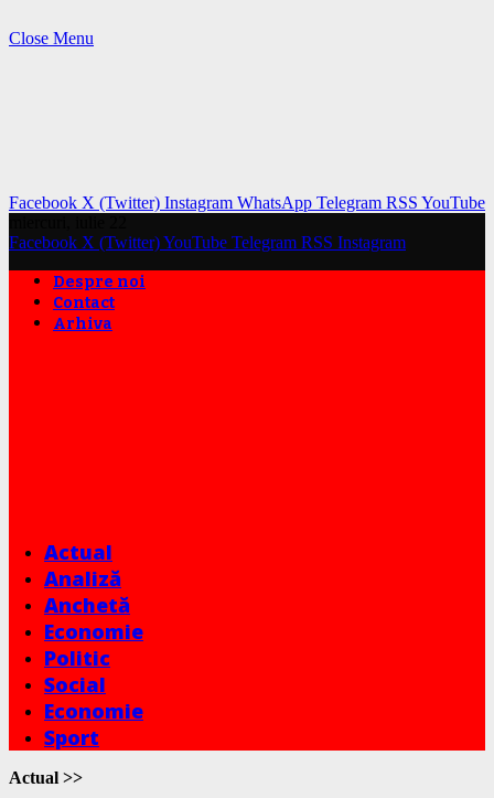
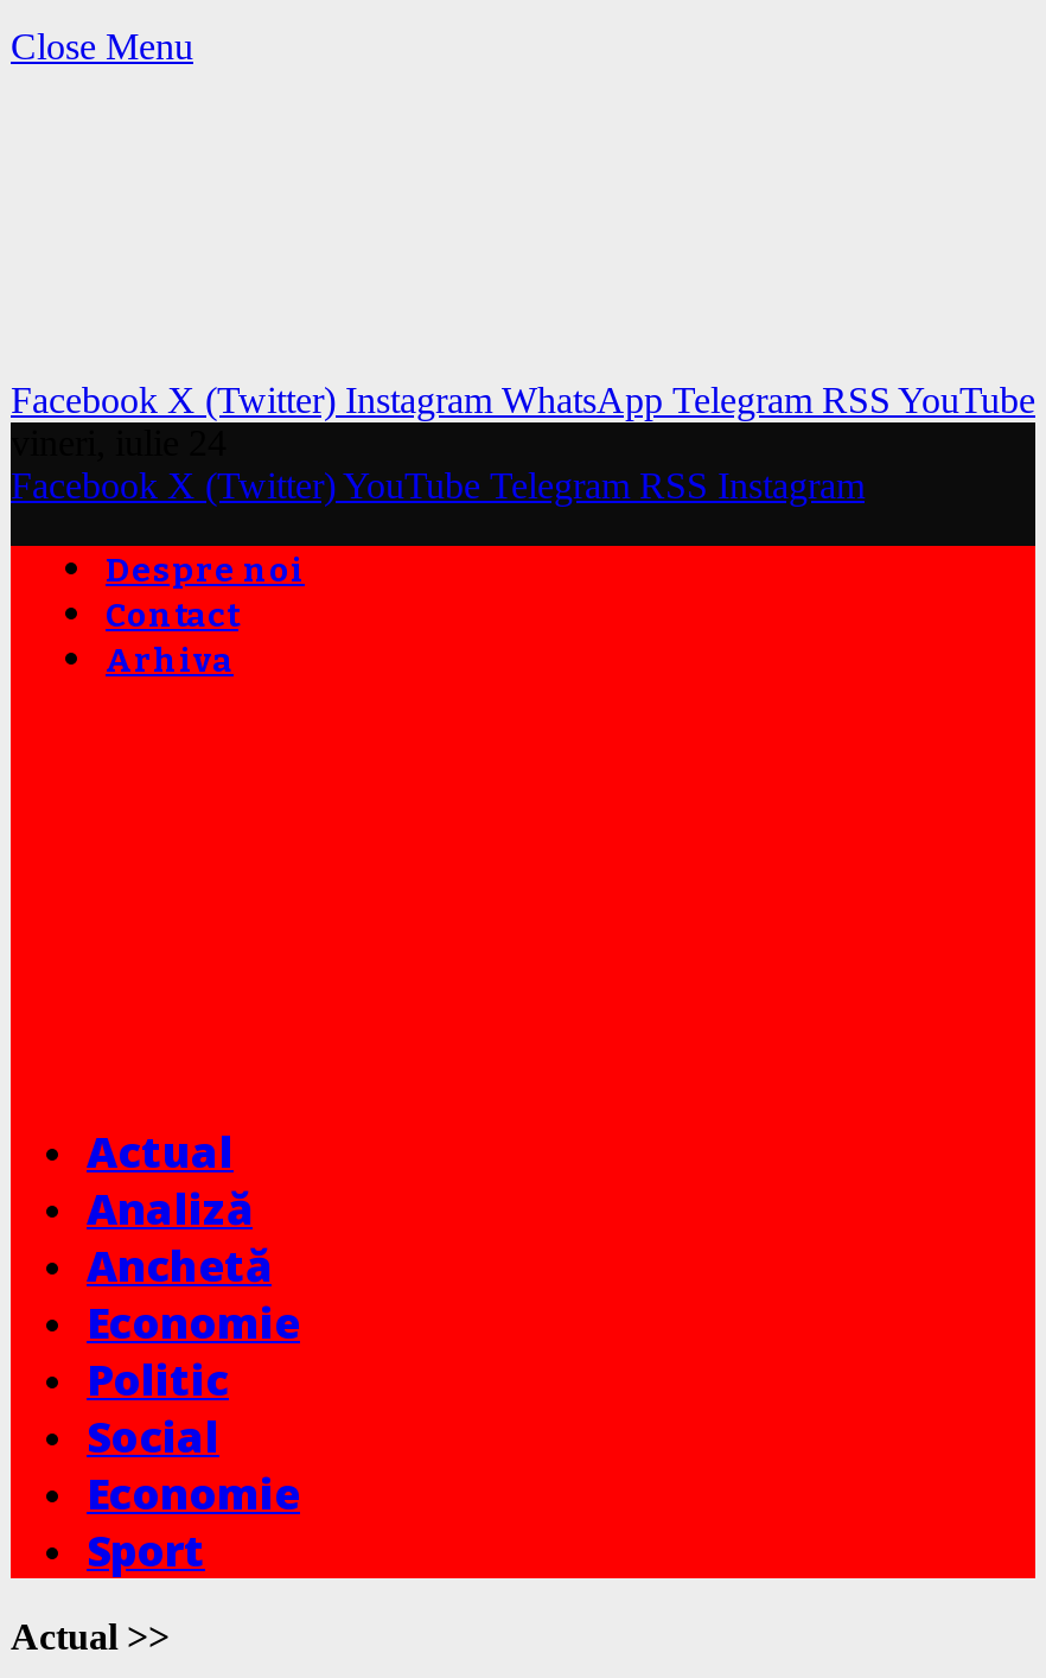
[9,213,127,232] miercuri, iulie 22 -> [11,422,227,463] vineri, iulie 24

